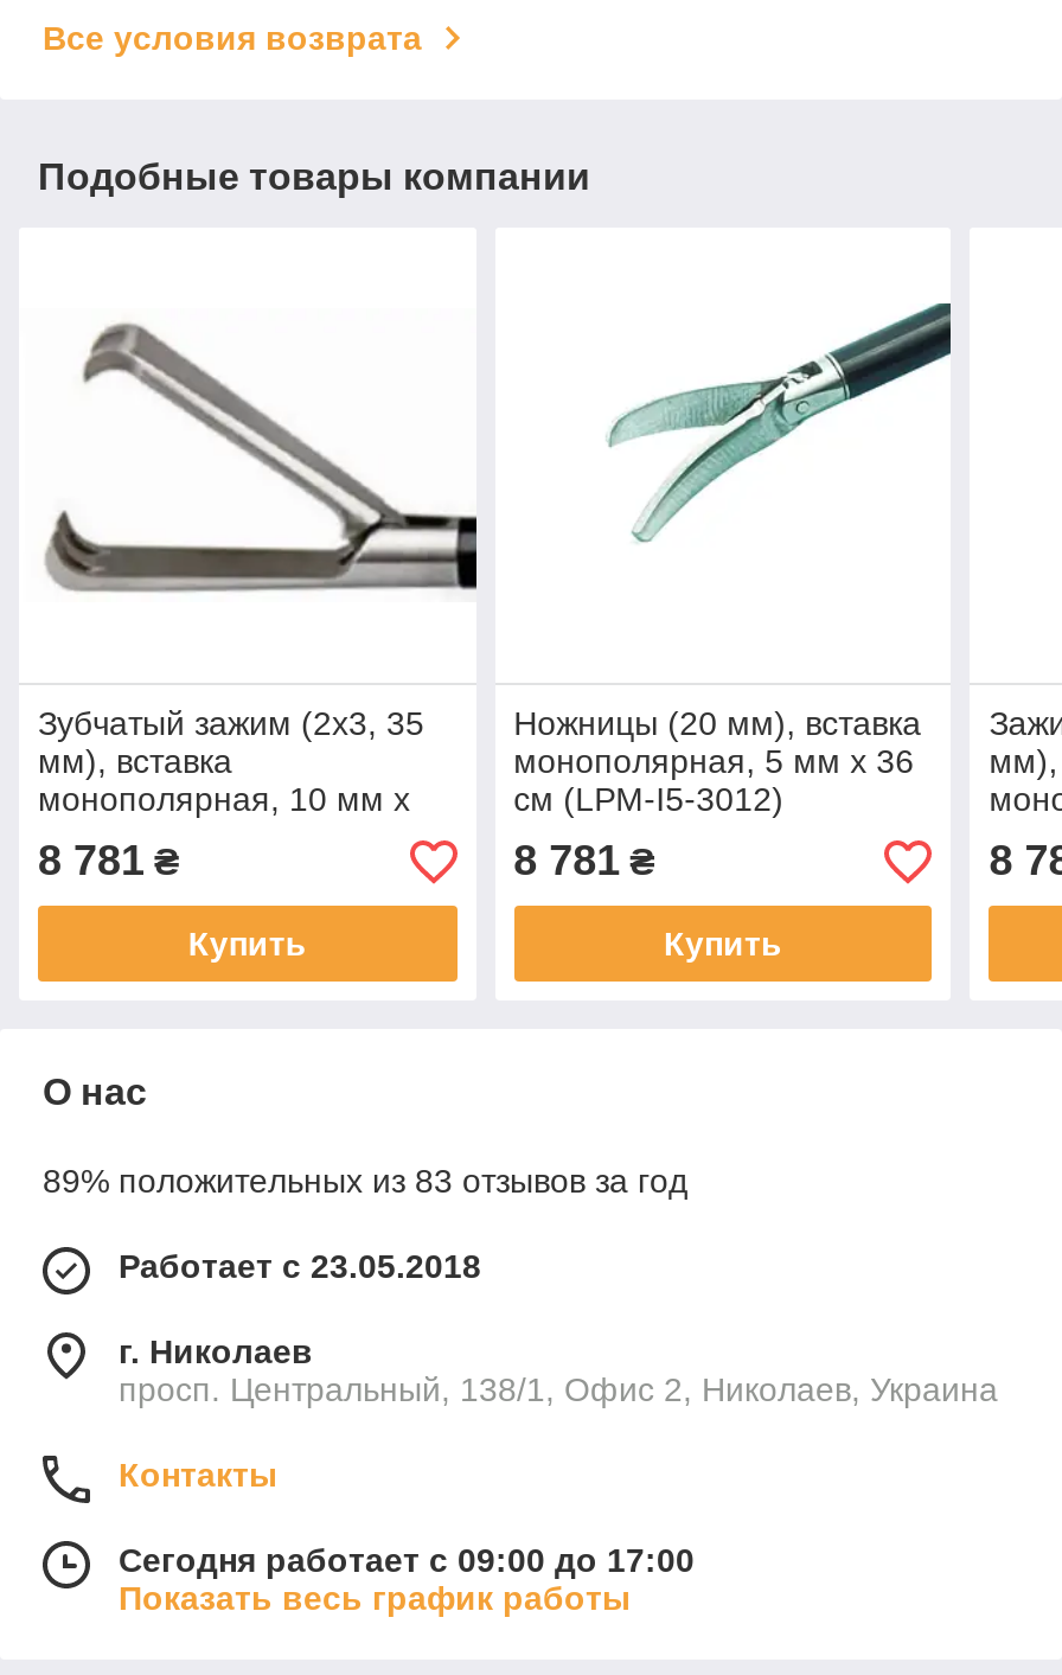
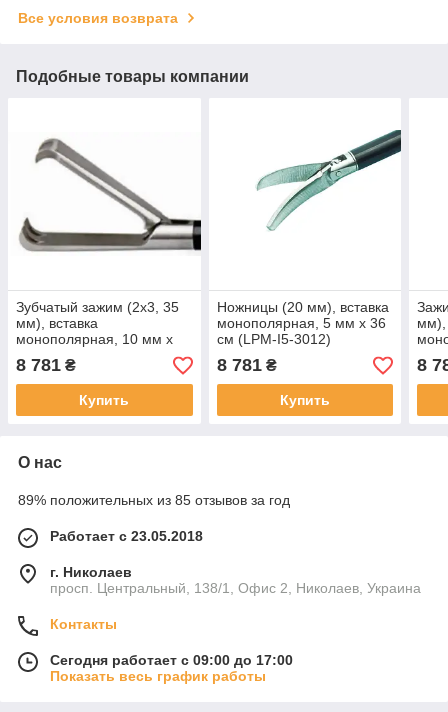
[43,1163,687,1201] 89% положительных из 83 отзывов за год -> [18,492,290,508] 89% положительных из 85 отзывов за год

